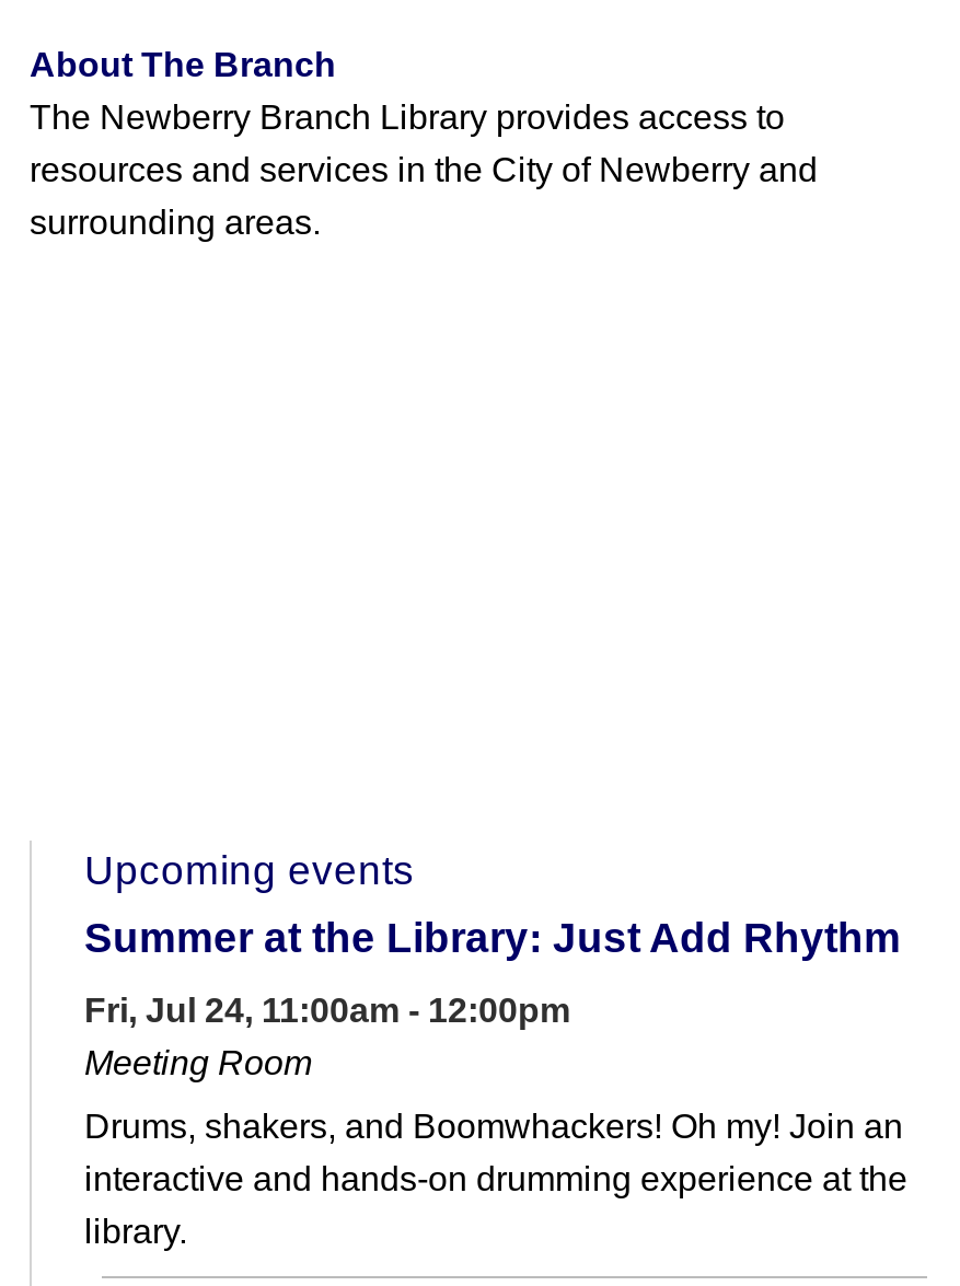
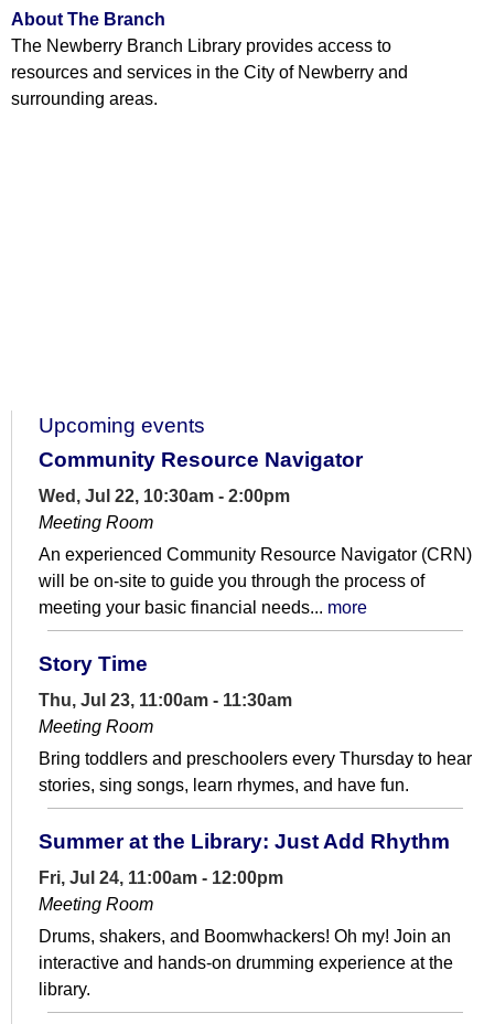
none -> [39,449,472,795] Community Resource Navigator | Wed, Jul 22, 10:30am - 2:00pm | Meeting Room | An experienced Community Resource Navigator (CRN) | will be on-site to guide you through the process of | meeting your basic financial needs... more | Story Time | Thu, Jul 23, 11:00am - 11:30am | Meeting Room | Bring toddlers and preschoolers every Thursday to hear | stories, sing songs, learn rhymes, and have fun.

